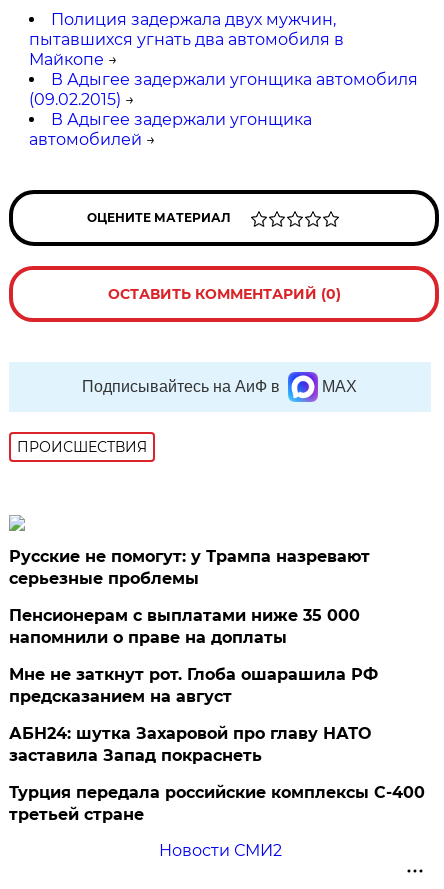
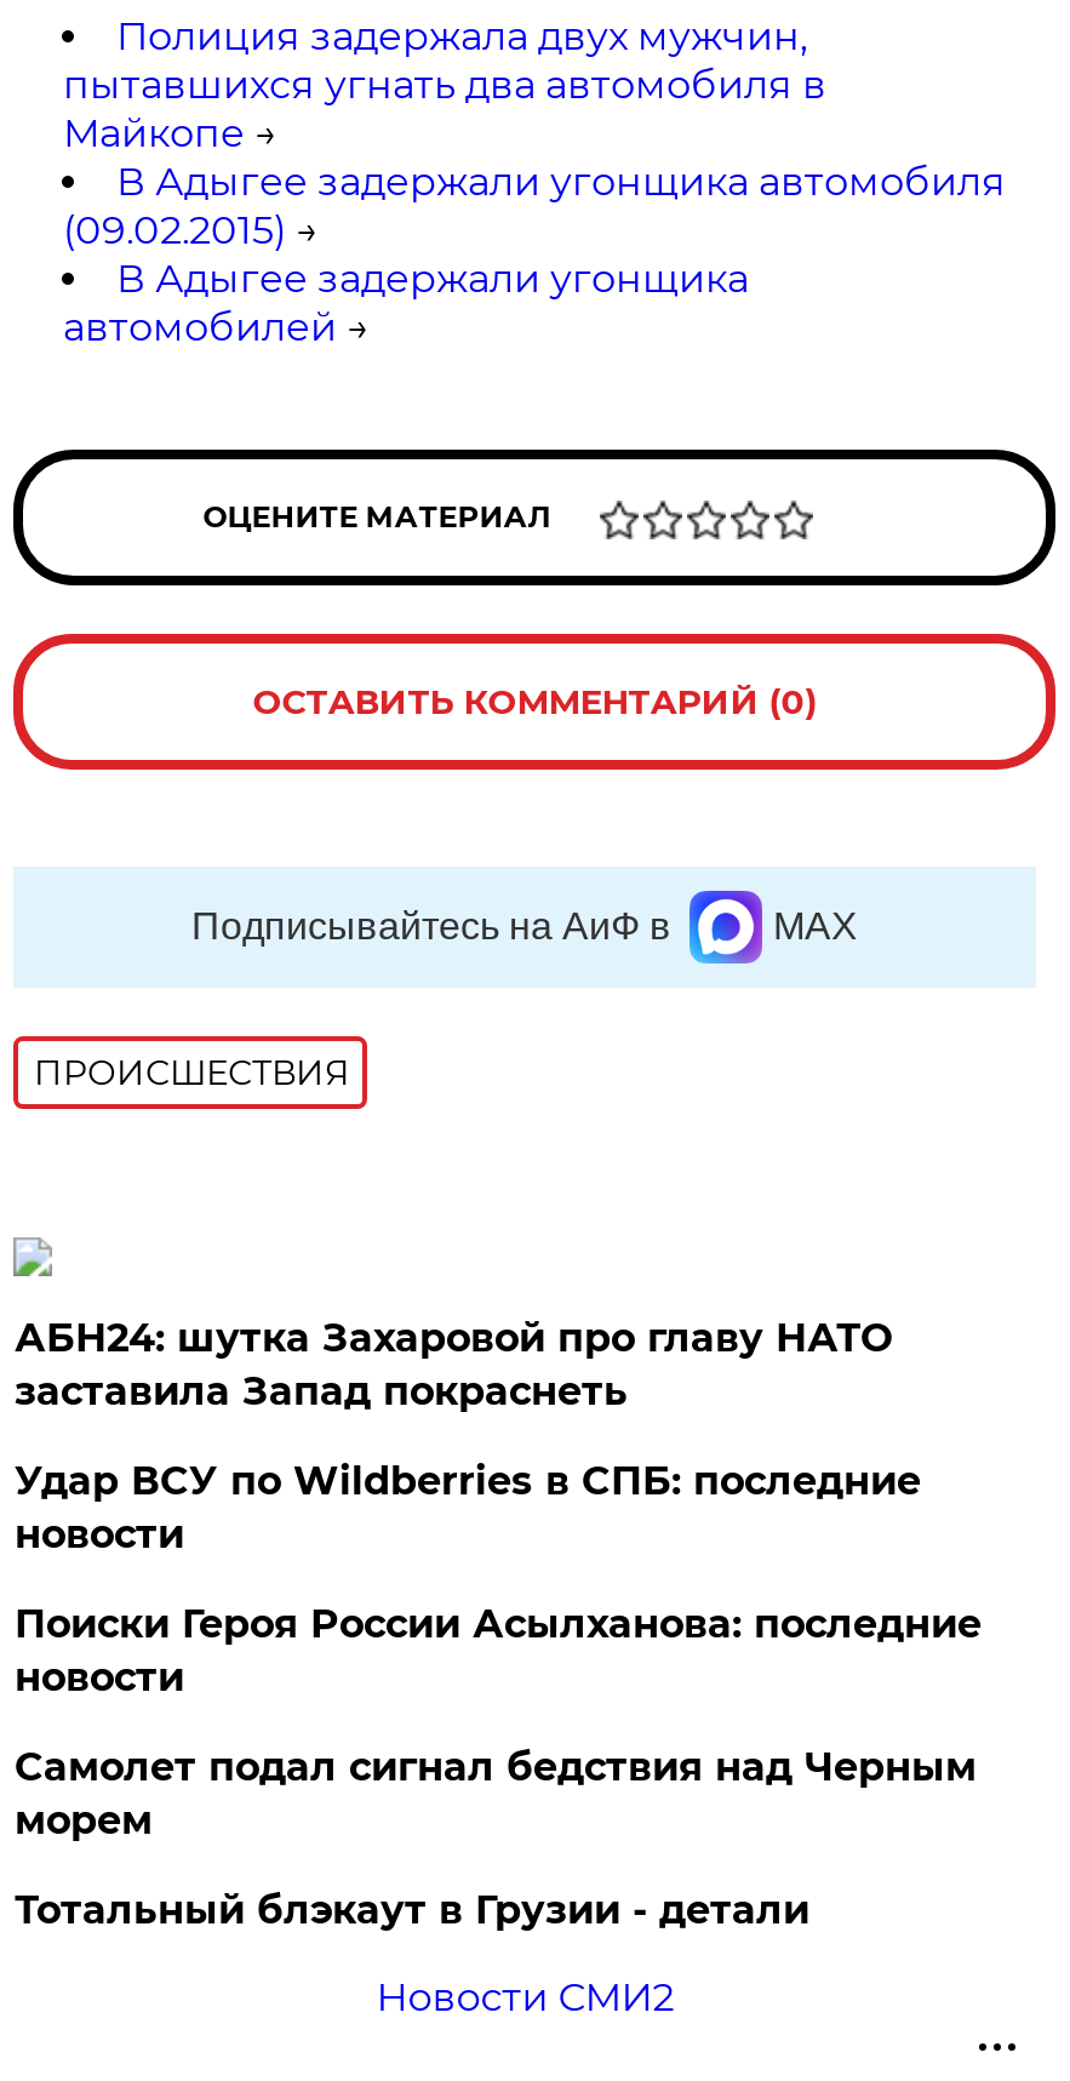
[9,547,378,706] Русские не помогут: у Трампа назревают | серьезные проблемы | Пенсионерам с выплатами ниже 35 000 | напомнили о праве на доплаты | Мне не заткнут рот. Глоба ошарашила РФ | предсказанием на август -> none
moved [9,724,371,765] -> [14,1315,892,1414]: АБН24: шутка Захаровой про главу НАТО | заставила Запад покраснеть
[9,783,425,824] Турция передала российские комплексы С-400 | третьей стране -> [14,1458,981,1933] Удар ВСУ по Wildberries в СПБ: последние | новости | Поиски Героя России Асылханова: последние | новости | Самолет подал сигнал бедствия над Черным | морем | Тотальный блэкаут в Грузии - детали

